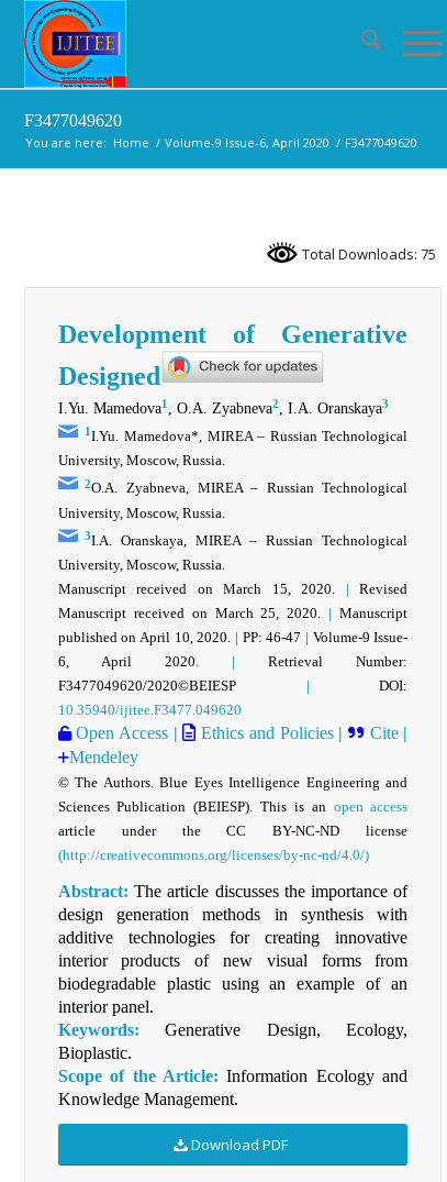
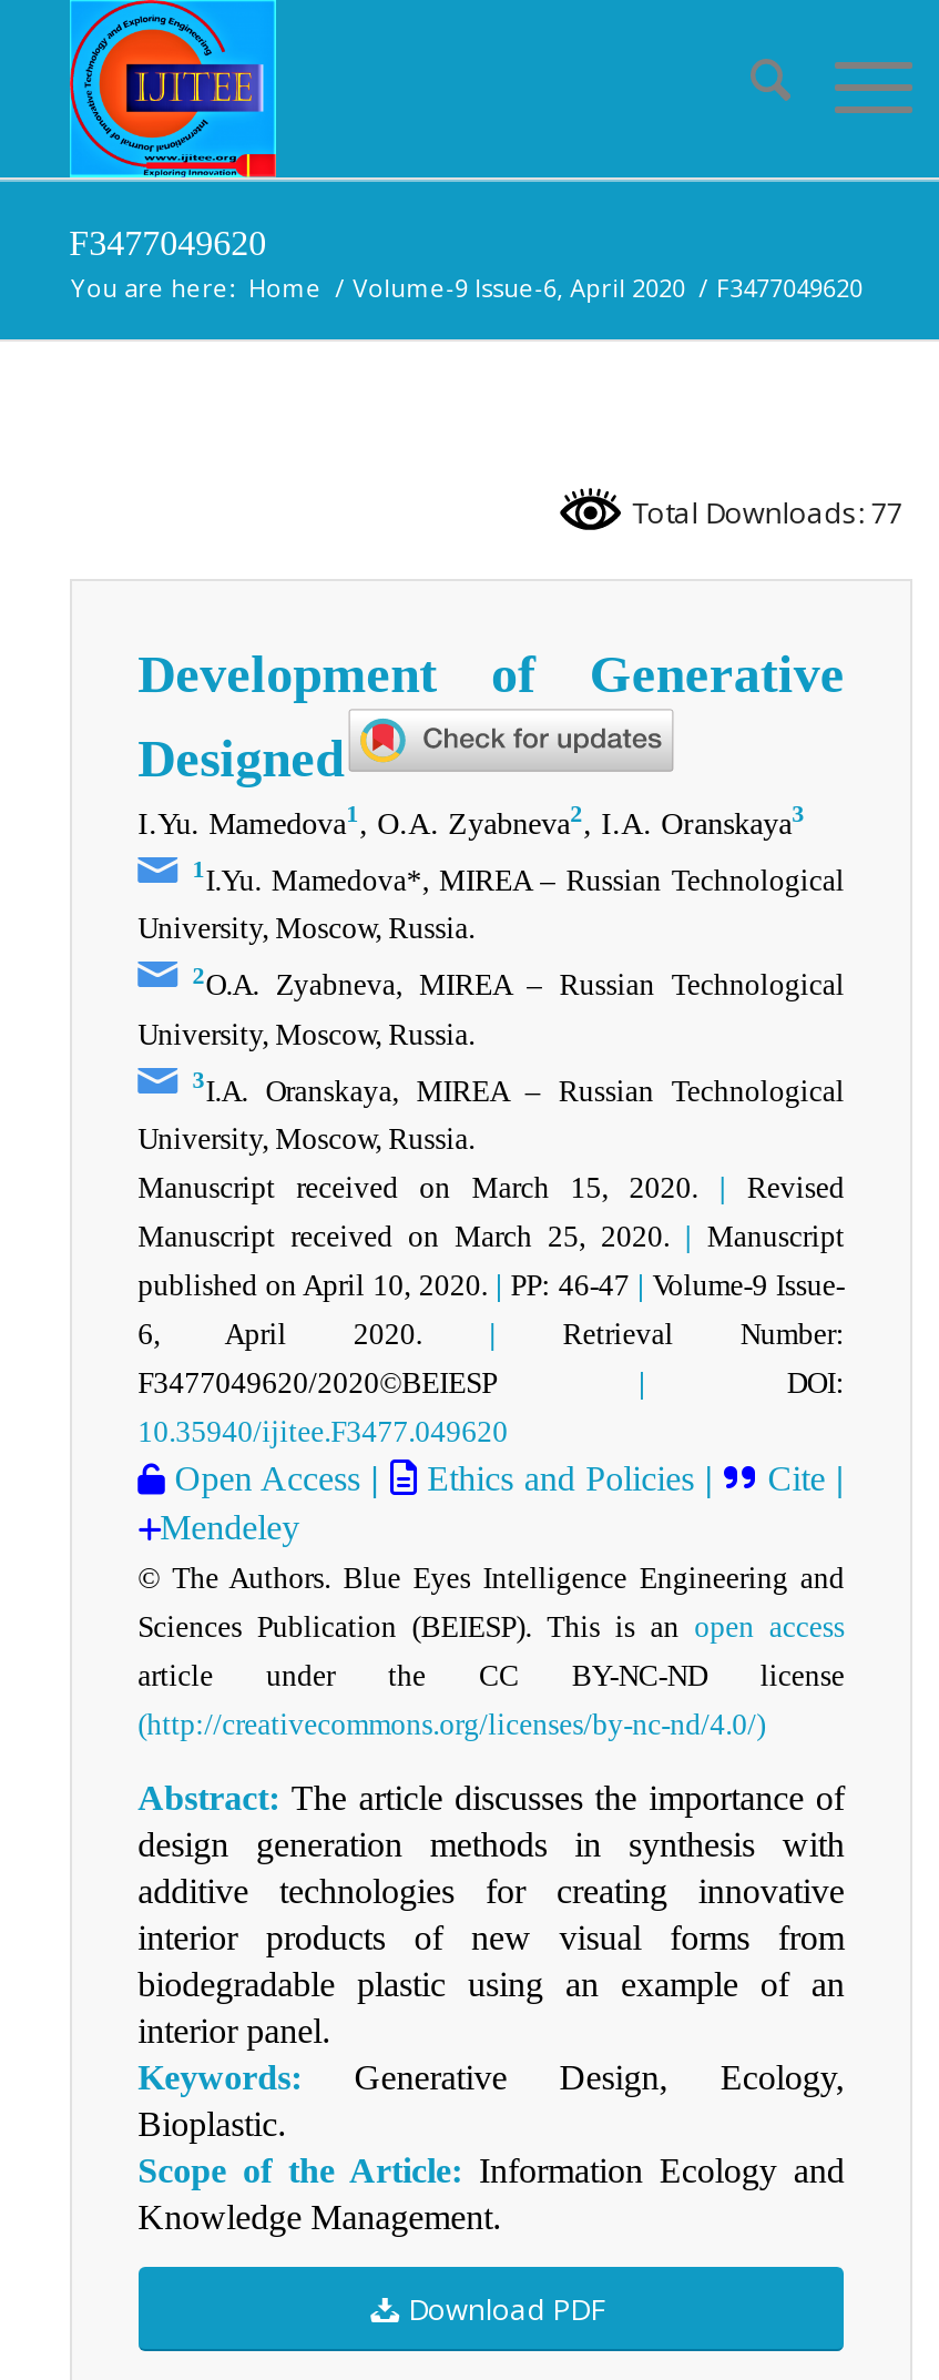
[299,244,436,264] Total Downloads: 75 -> [625,492,902,532] Total Downloads: 77

